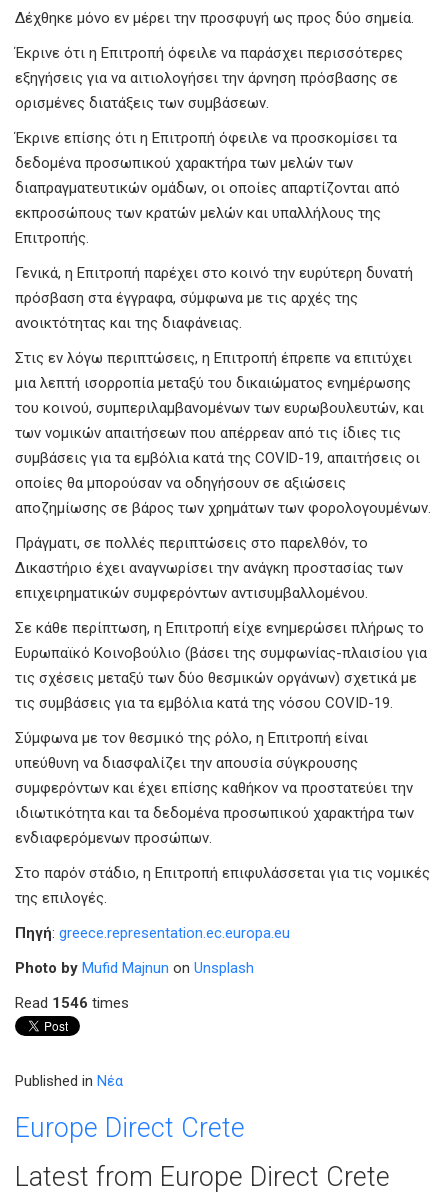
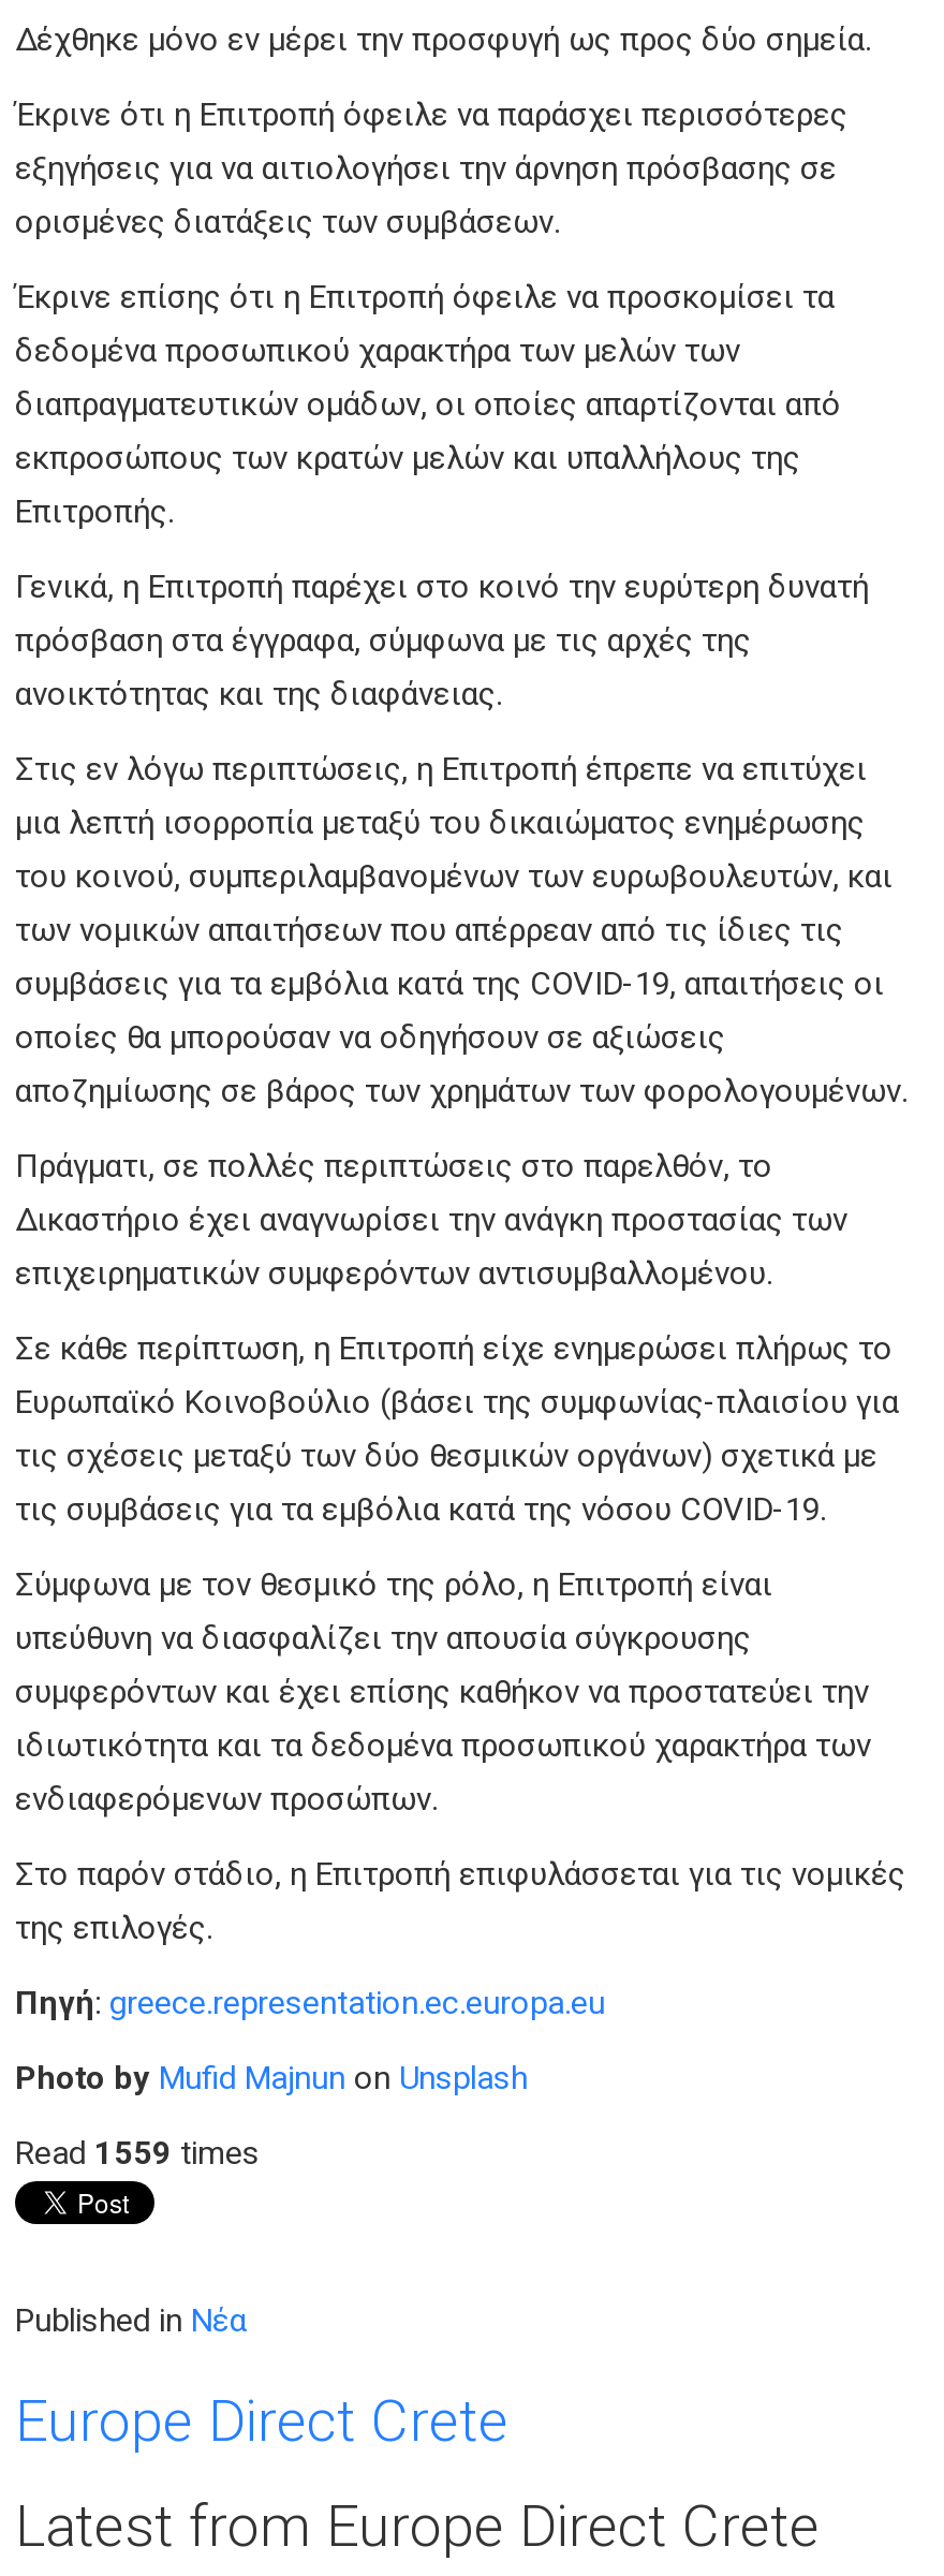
[15,994,129,1012] Read 1546 times -> [15,2134,260,2172] Read 1559 times

